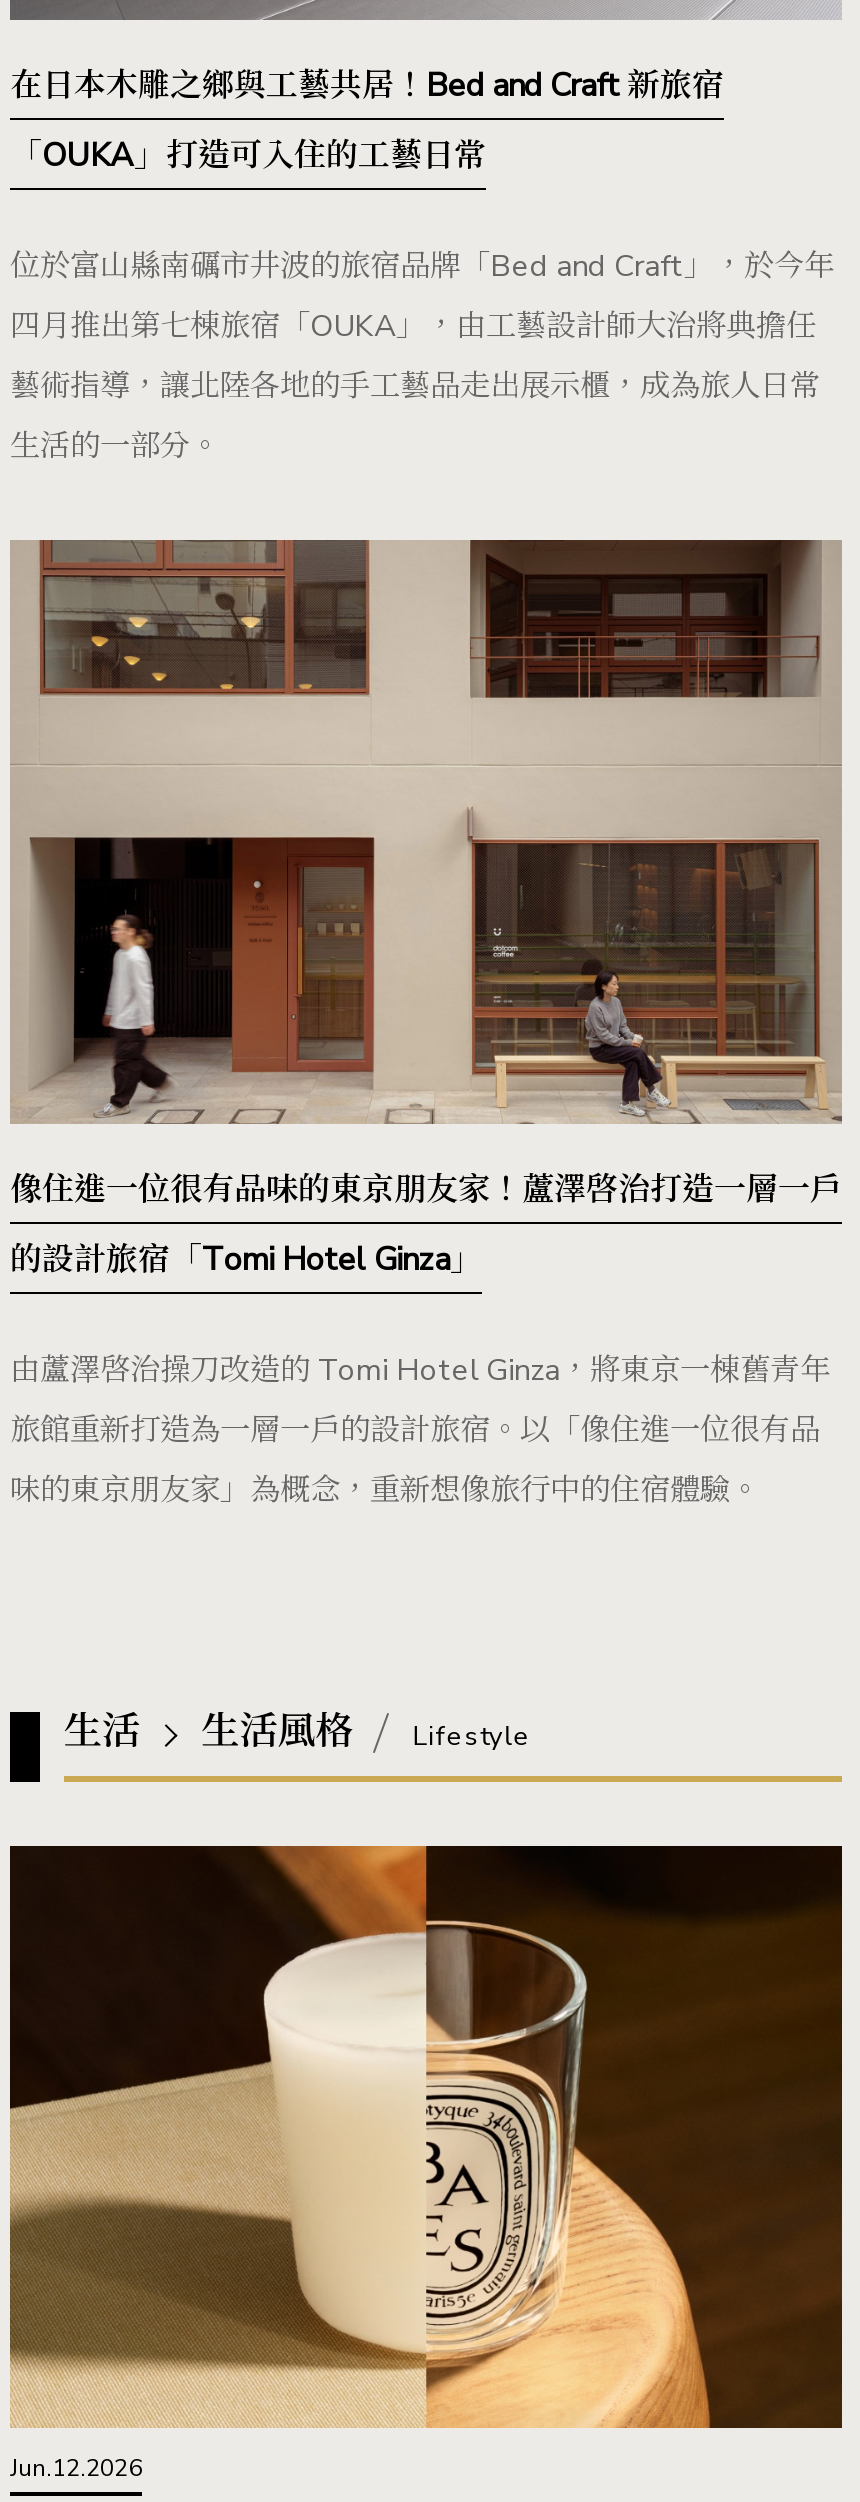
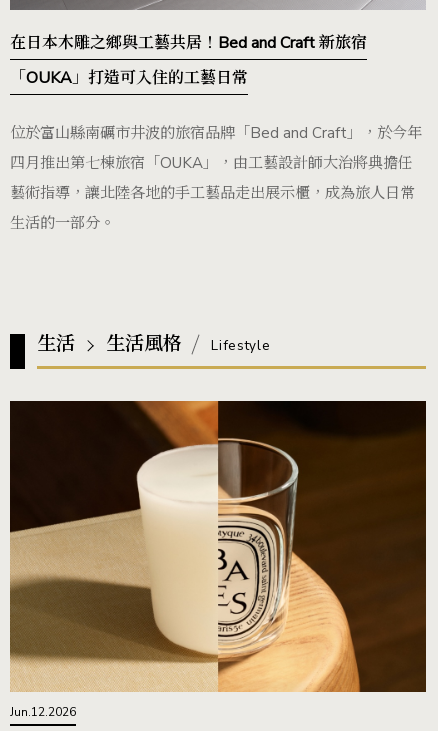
[10,538,842,1511] [image] | 像住進一位很有品味的東京朋友家！蘆澤啓治打造一層一戶 | 的設計旅宿「Tomi Hotel Ginza」 | 由蘆澤啓治操刀改造的 Tomi Hotel Ginza，將東京一棟舊青年 | 旅館重新打造為一層一戶的設計旅宿。以「像住進一位很有品 | 味的東京朋友家」為概念，重新想像旅行中的住宿體驗。 -> none

